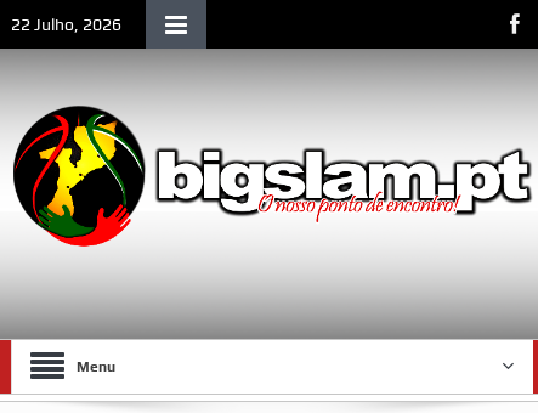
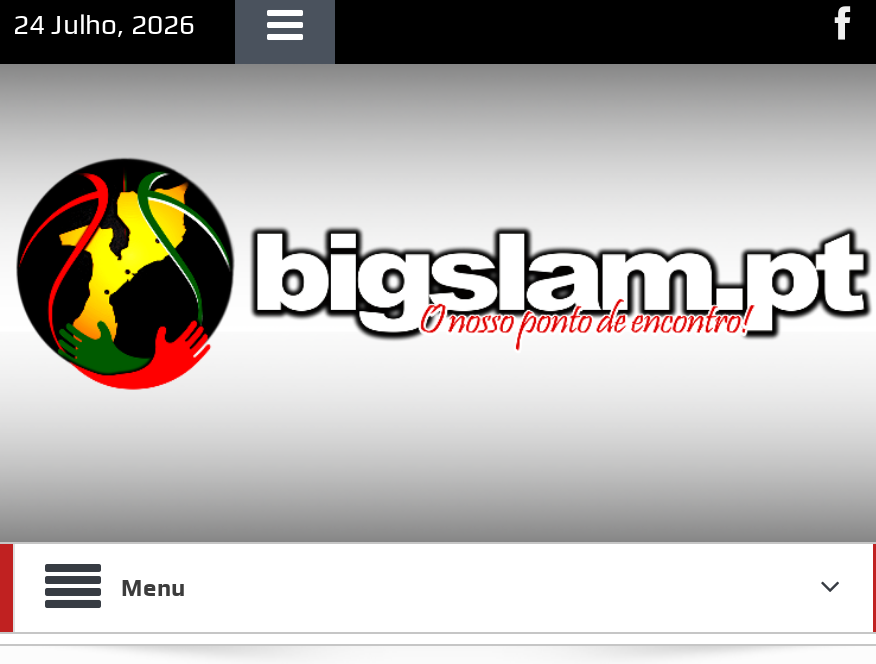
[11,15,121,34] 22 Julho, 2026 -> [13,8,195,40] 24 Julho, 2026

